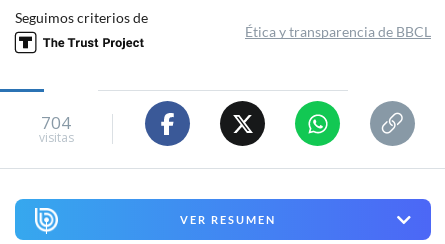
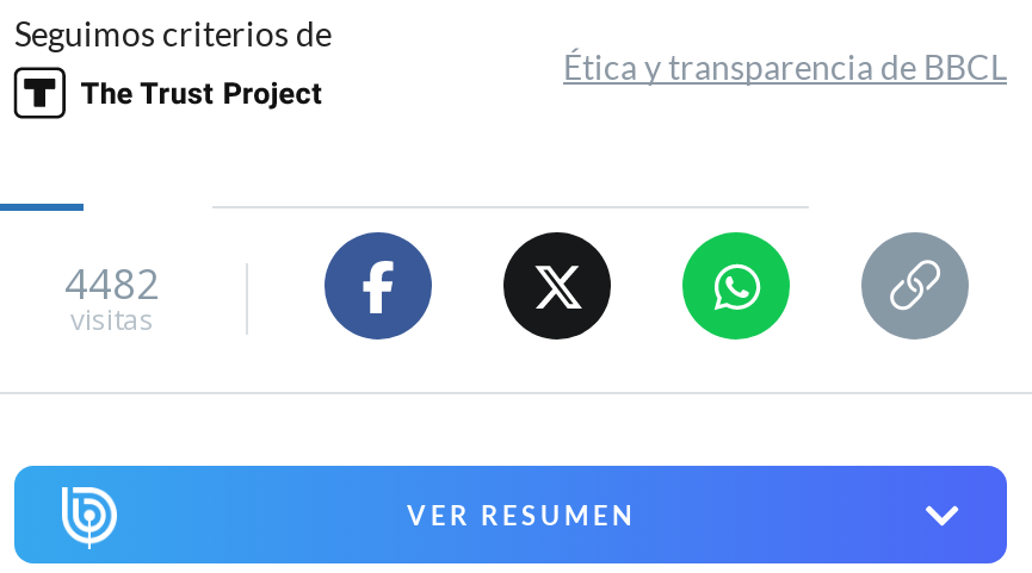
[41,111,71,134] 704 -> [64,256,160,311] 4482

